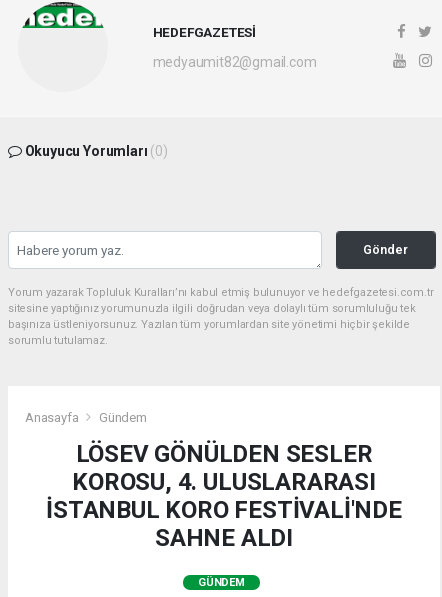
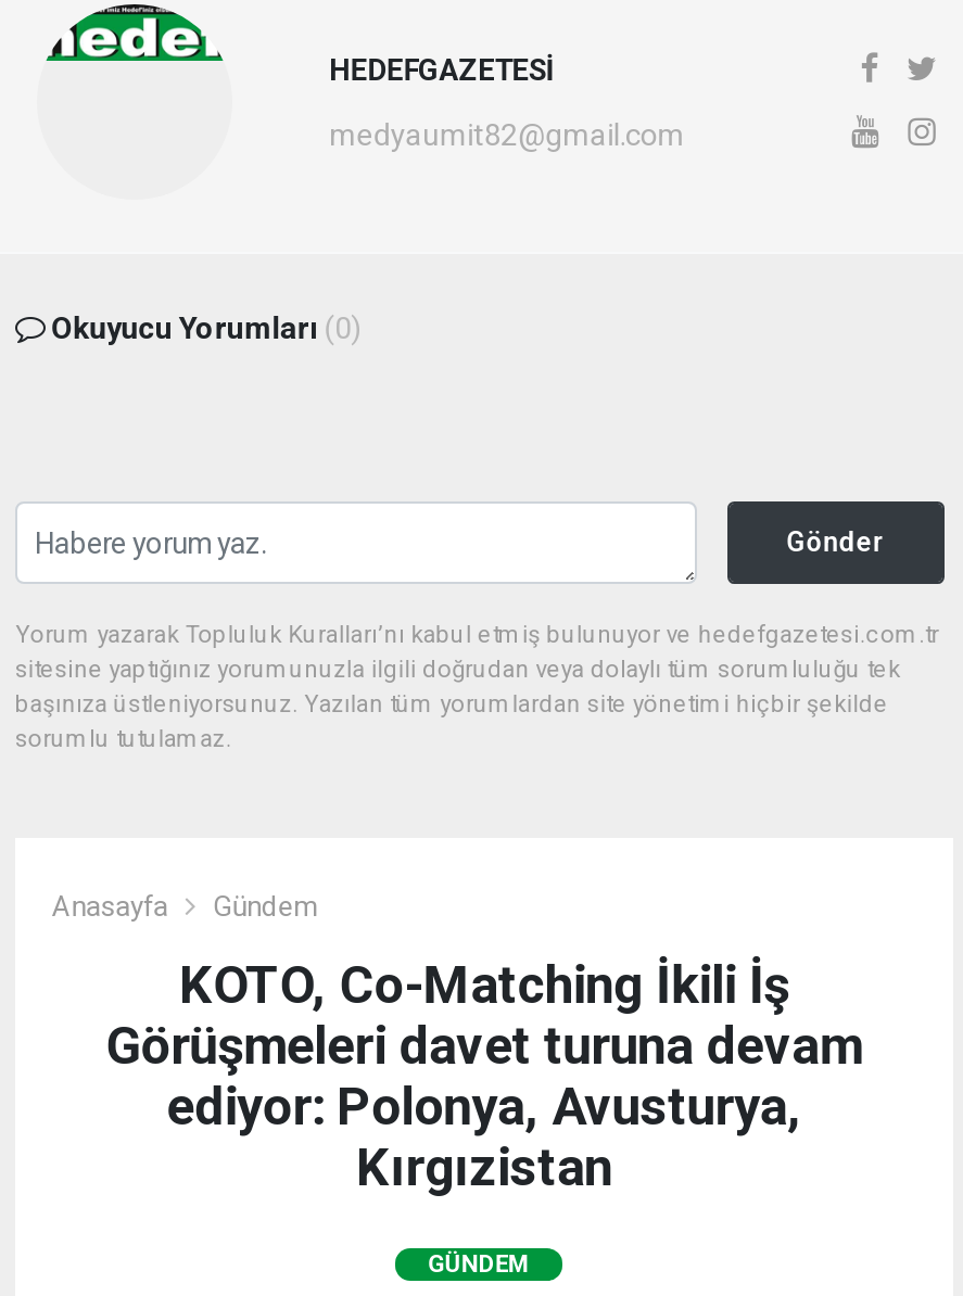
[46,440,402,552] LÖSEV GÖNÜLDEN SESLER | KOROSU, 4. ULUSLARARASI | İSTANBUL KORO FESTİVALİ'NDE | SAHNE ALDI -> [106,955,862,1198] KOTO, Co-Matching İkili İş | Görüşmeleri davet turuna devam | ediyor: Polonya, Avusturya, | Kırgızistan

